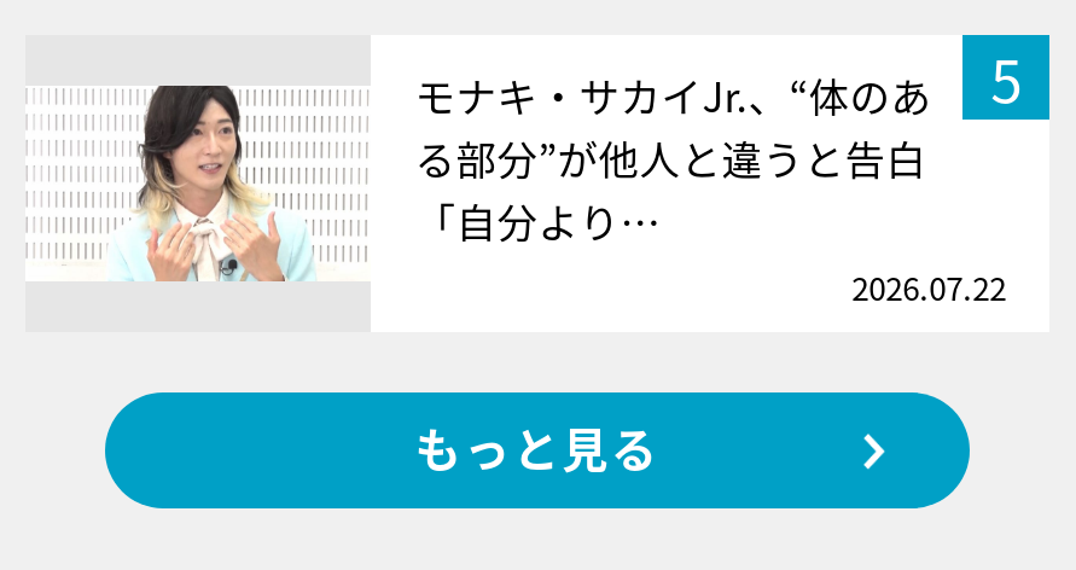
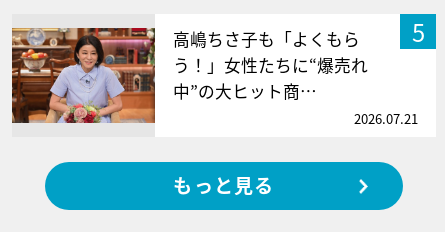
[25,66,1006,310] [image] | モナキ・サカイJr.、“体のあ | る部分”が他人と違うと告白 | 「自分より… | 2026.07.22 -> [11,27,418,128] [image] | 高嶋ちさ子も「よくもら | う！」女性たちに“爆売れ | 中”の大ヒット商… | 2026.07.21

